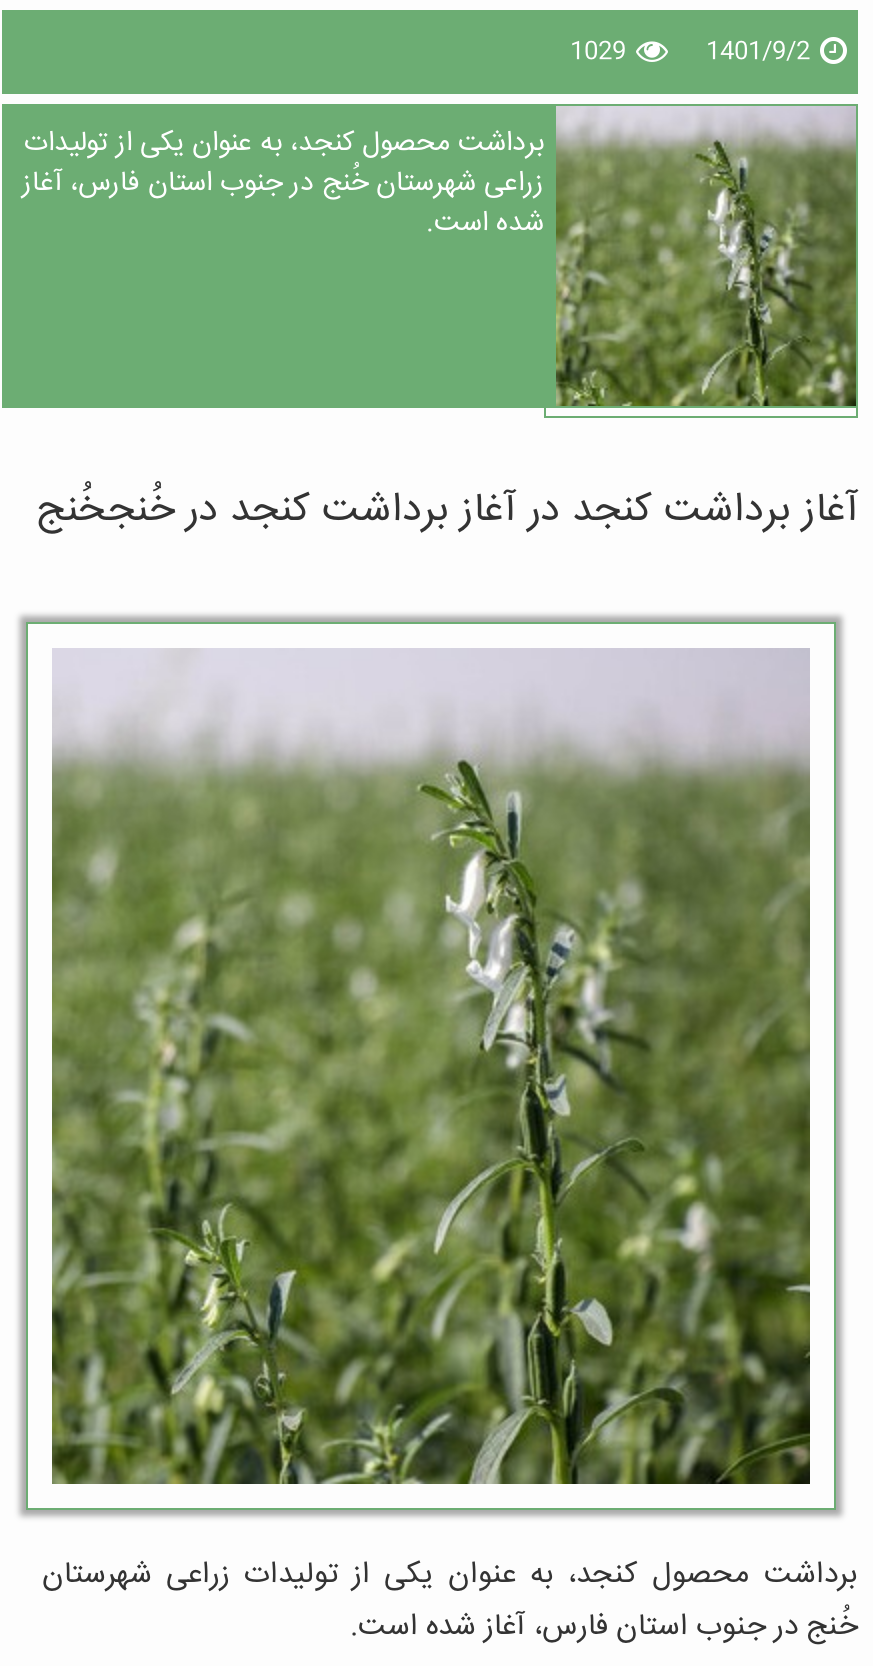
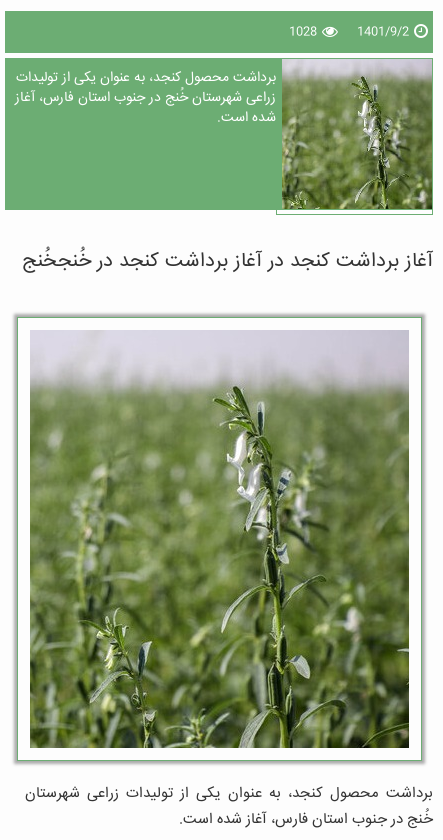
[570,34,626,72] 1029 -> [289,23,317,42] 1028

